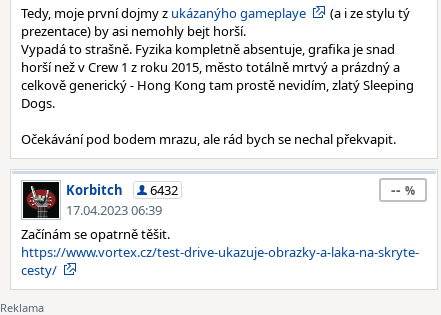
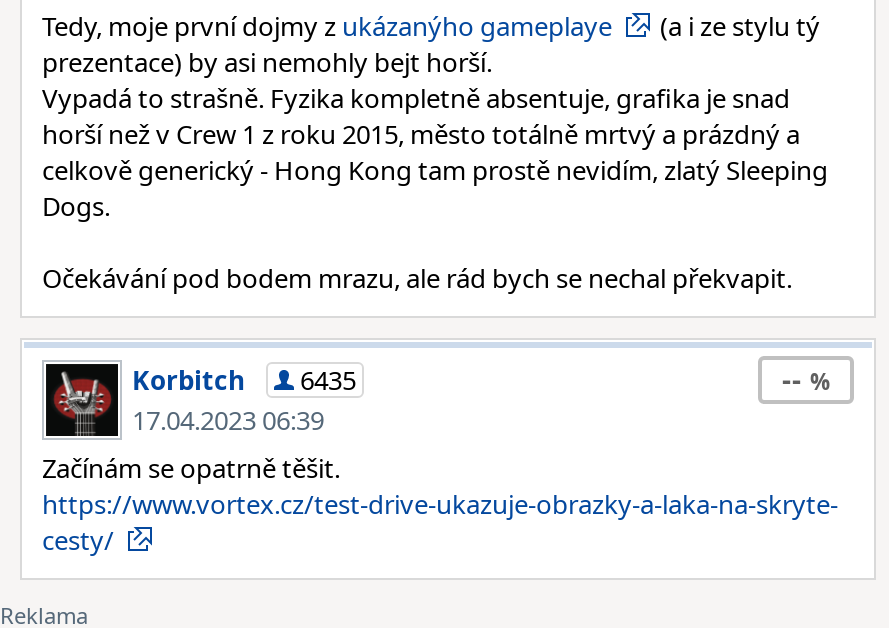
[66,181,178,199] Korbitch 6432 -> [132,362,356,398] Korbitch 6435

